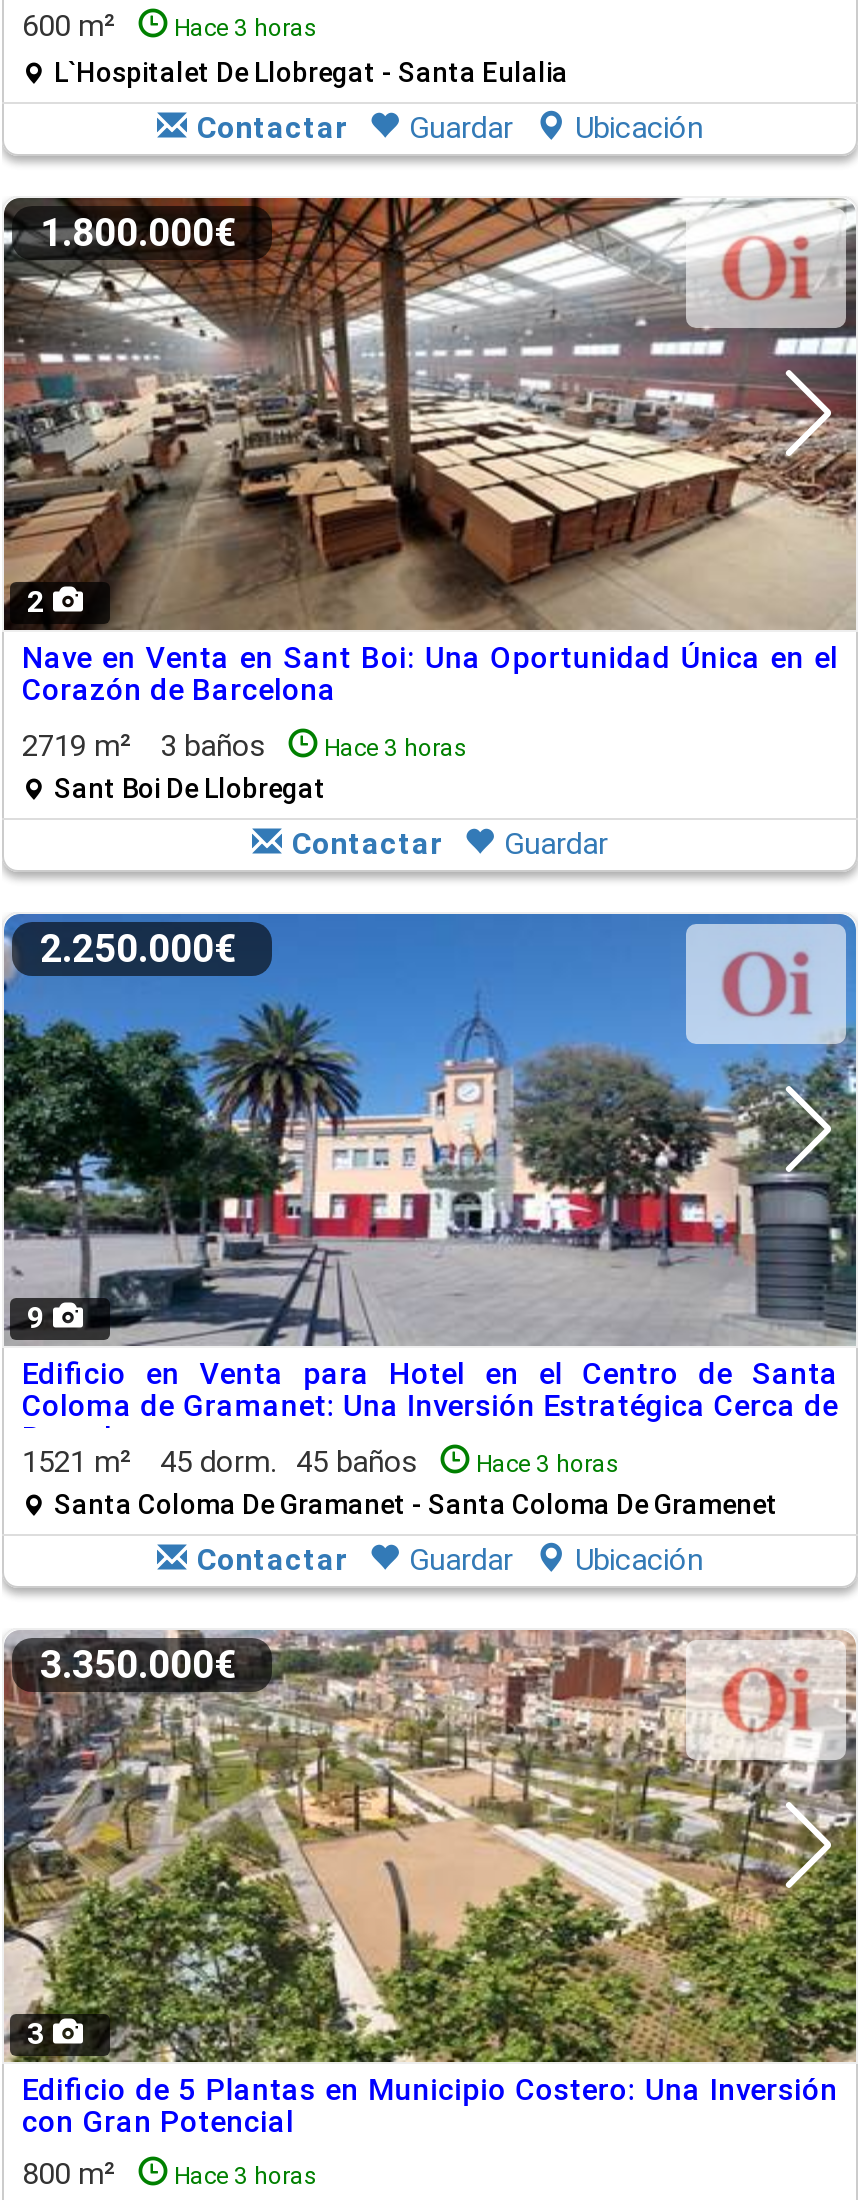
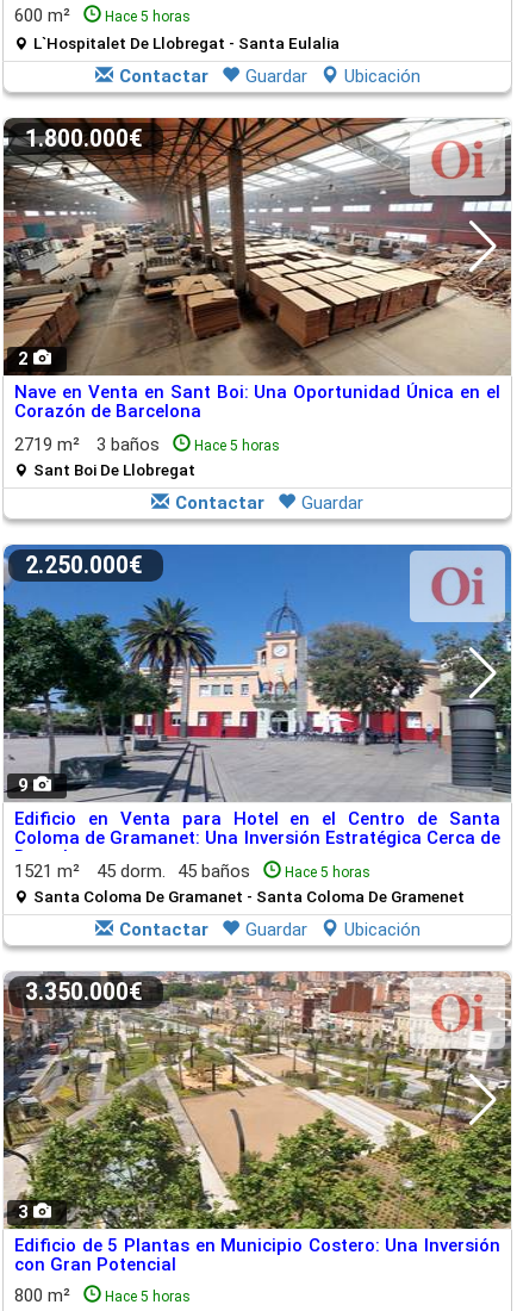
[174,14,318,42] Hace 3 horas -> [105,8,191,25] Hace 5 horas
[324,734,468,762] Hace 3 horas -> [194,437,280,454] Hace 5 horas
[476,1450,620,1478] Hace 3 horas -> [285,864,370,881] Hace 5 horas
[174,2162,318,2190] Hace 3 horas -> [105,1288,191,1305] Hace 5 horas

